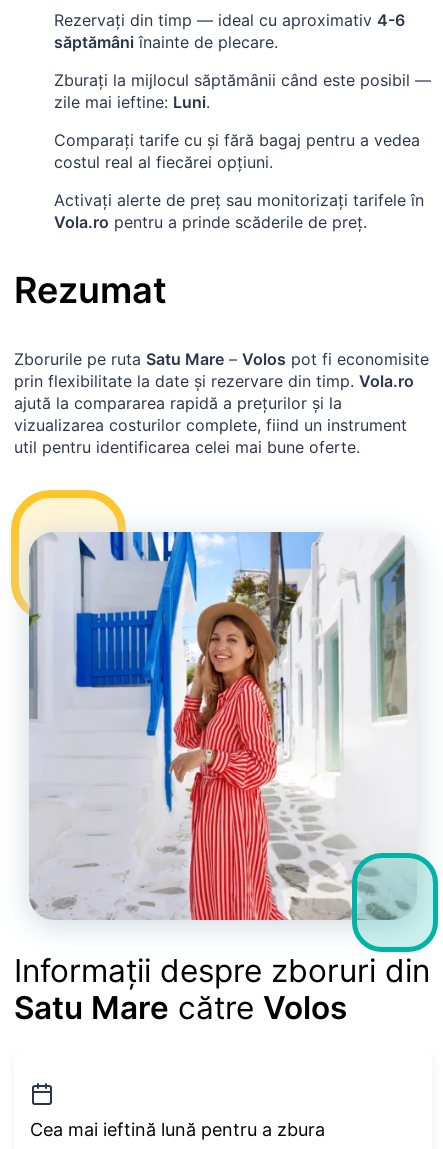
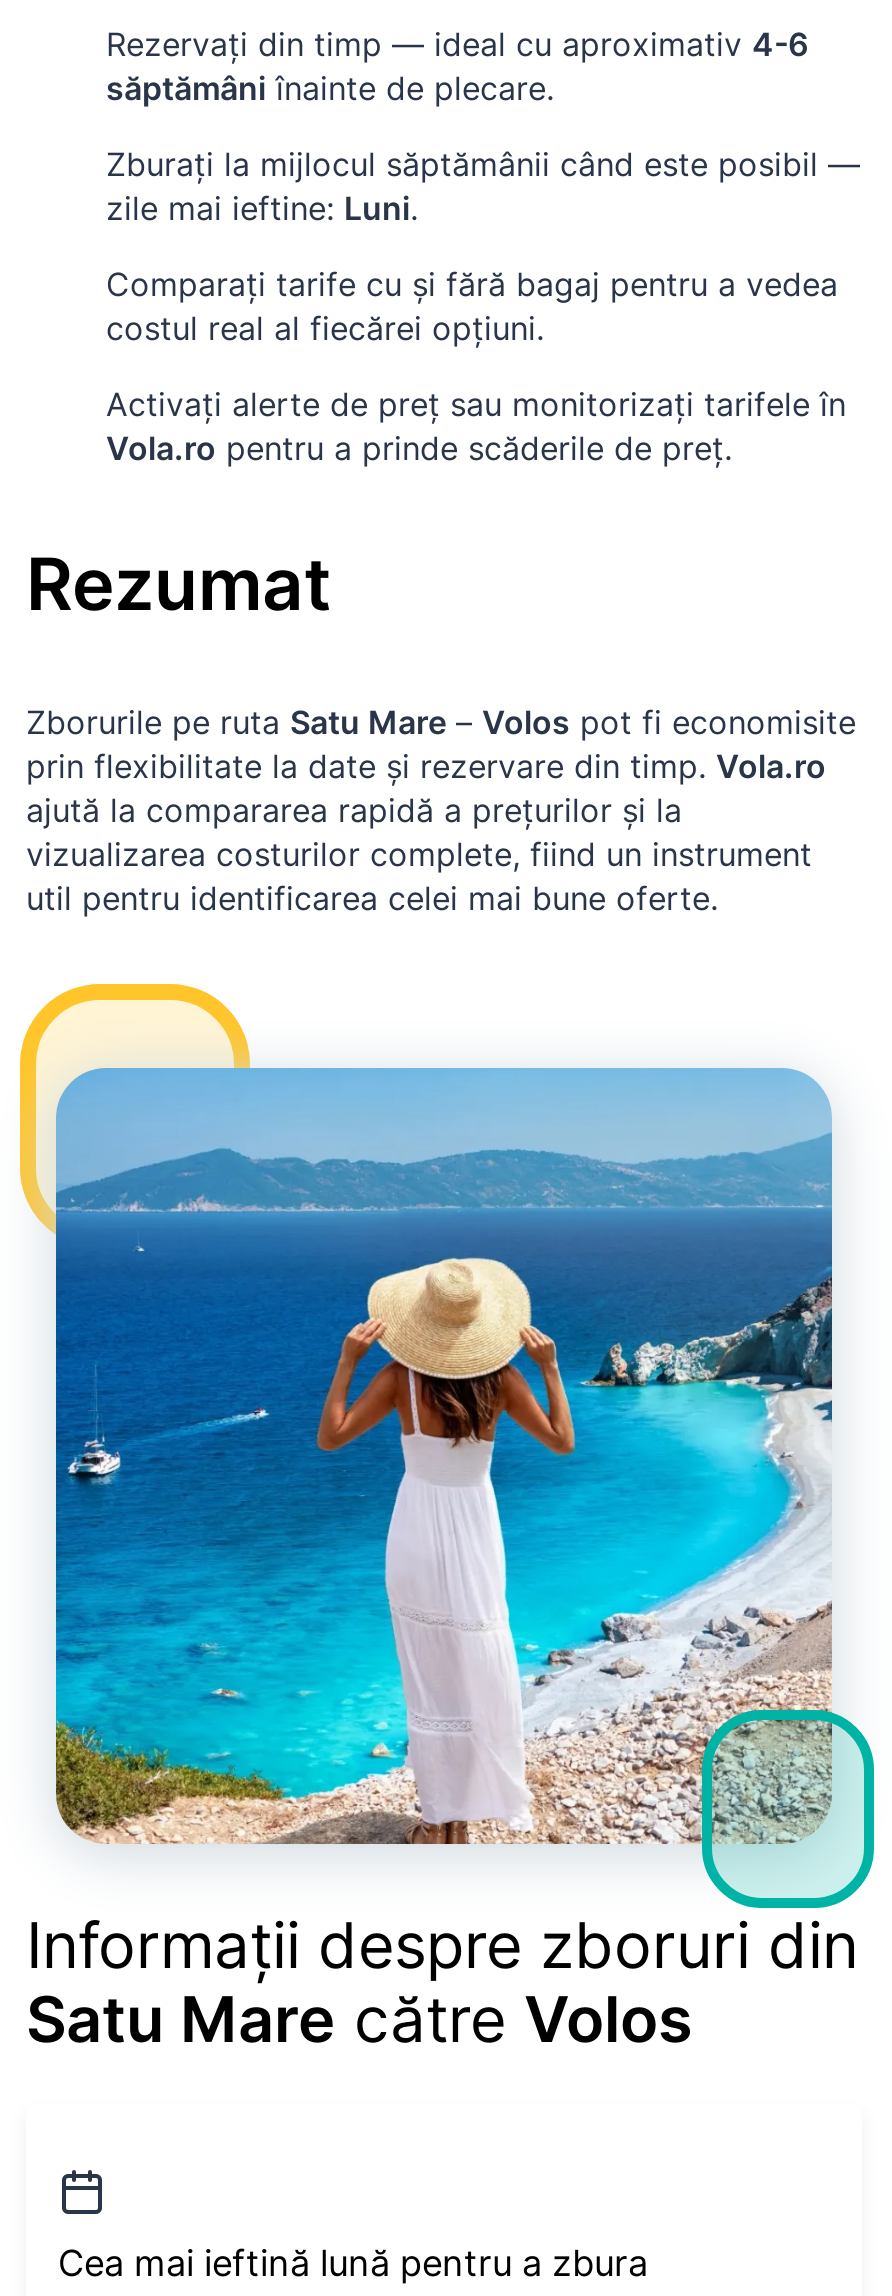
[28,531,417,921] [image] -> [54,1066,834,1846] [image]

